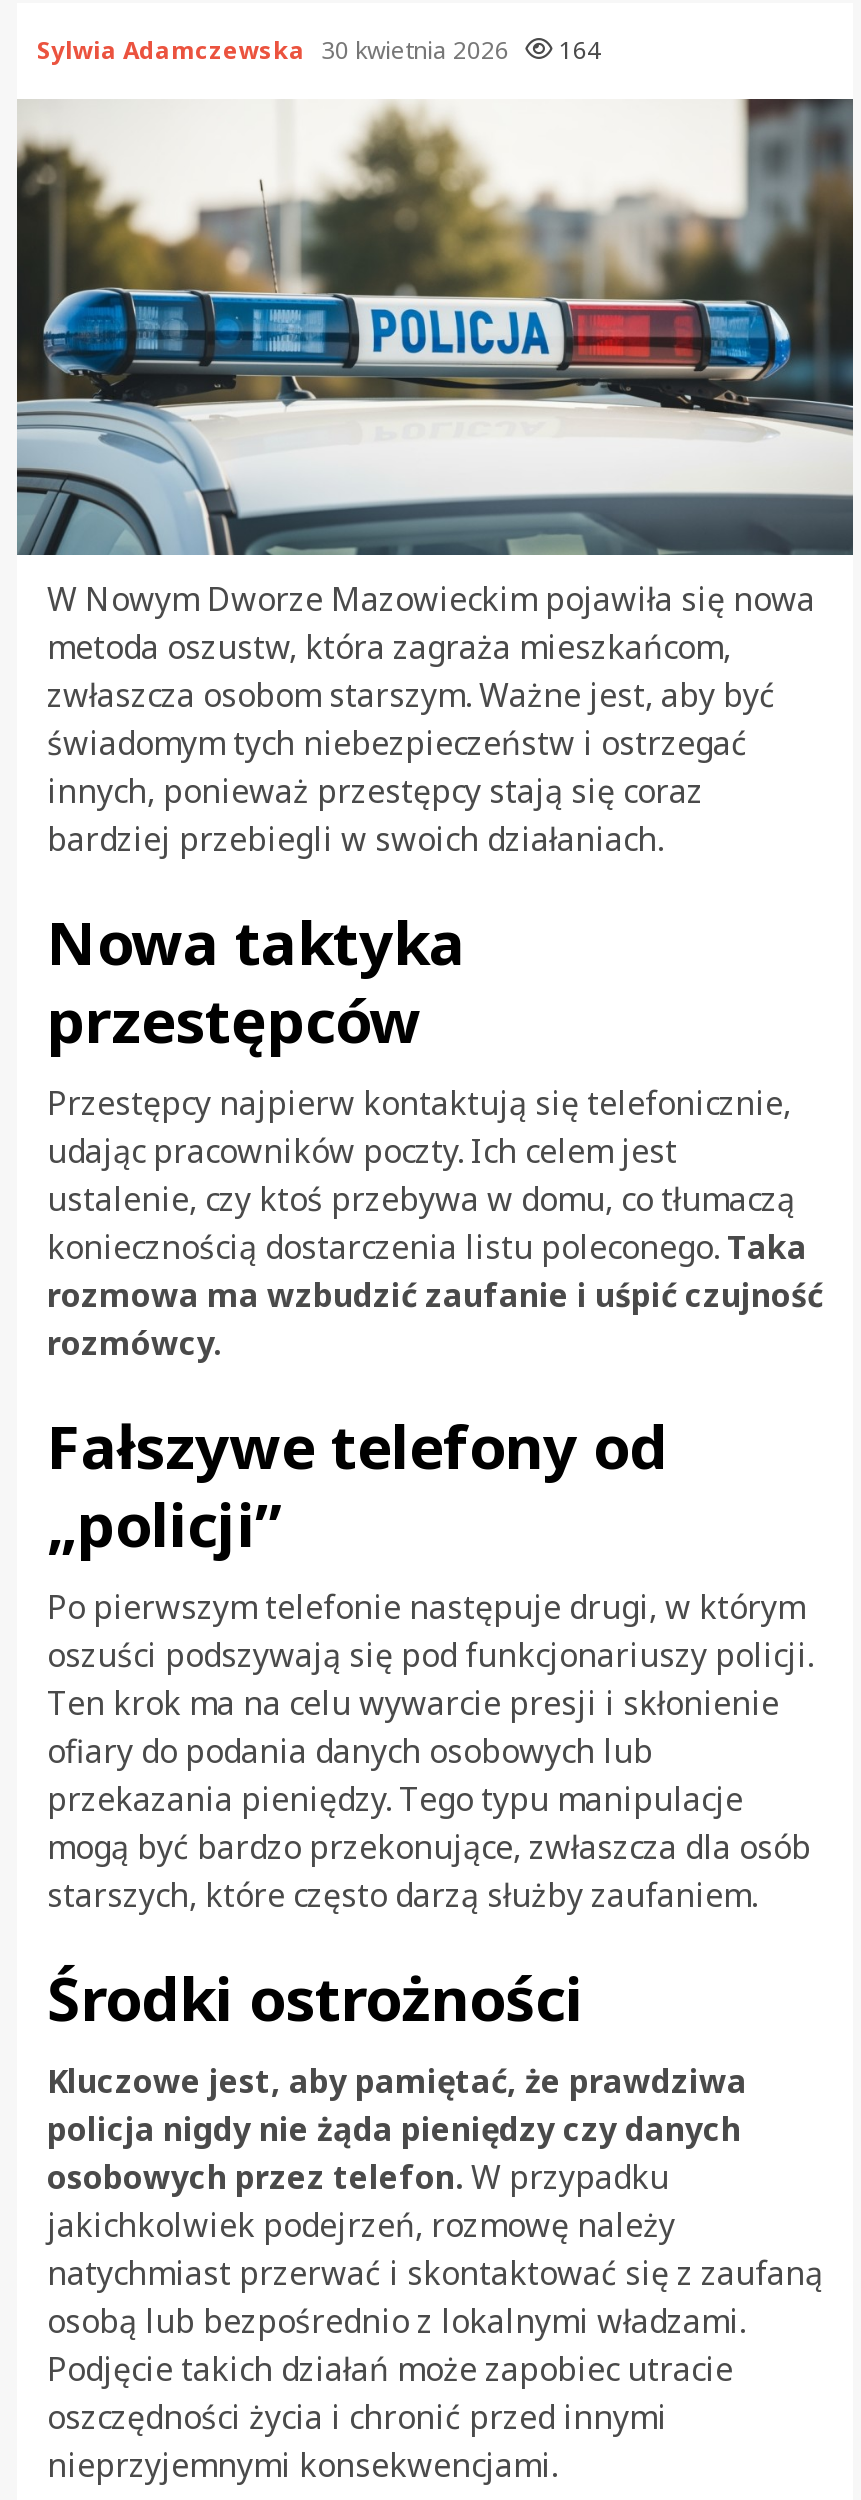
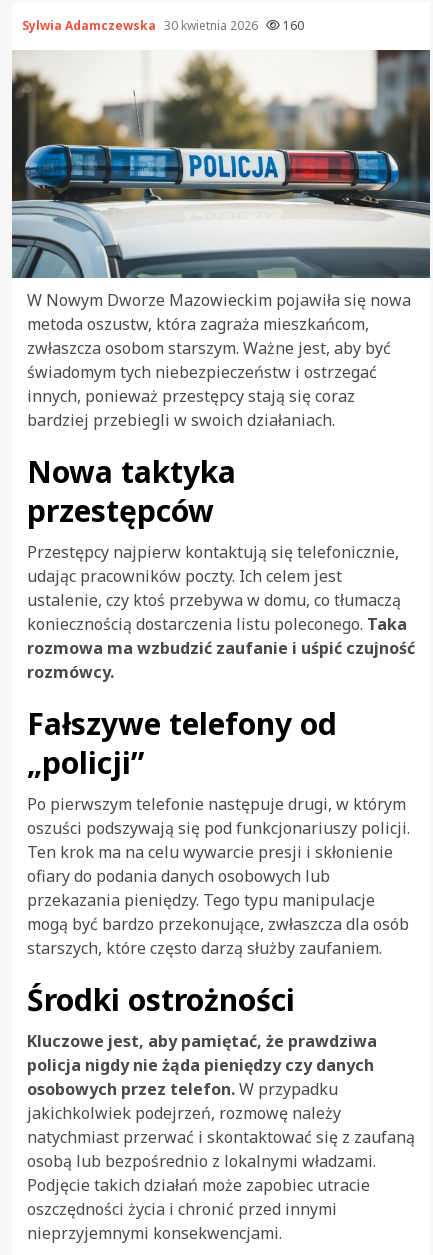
[37,33,601,67] Sylwia Adamczewska 30 kwietnia 2026 164 -> [22,17,304,34] Sylwia Adamczewska 30 kwietnia 2026 160

